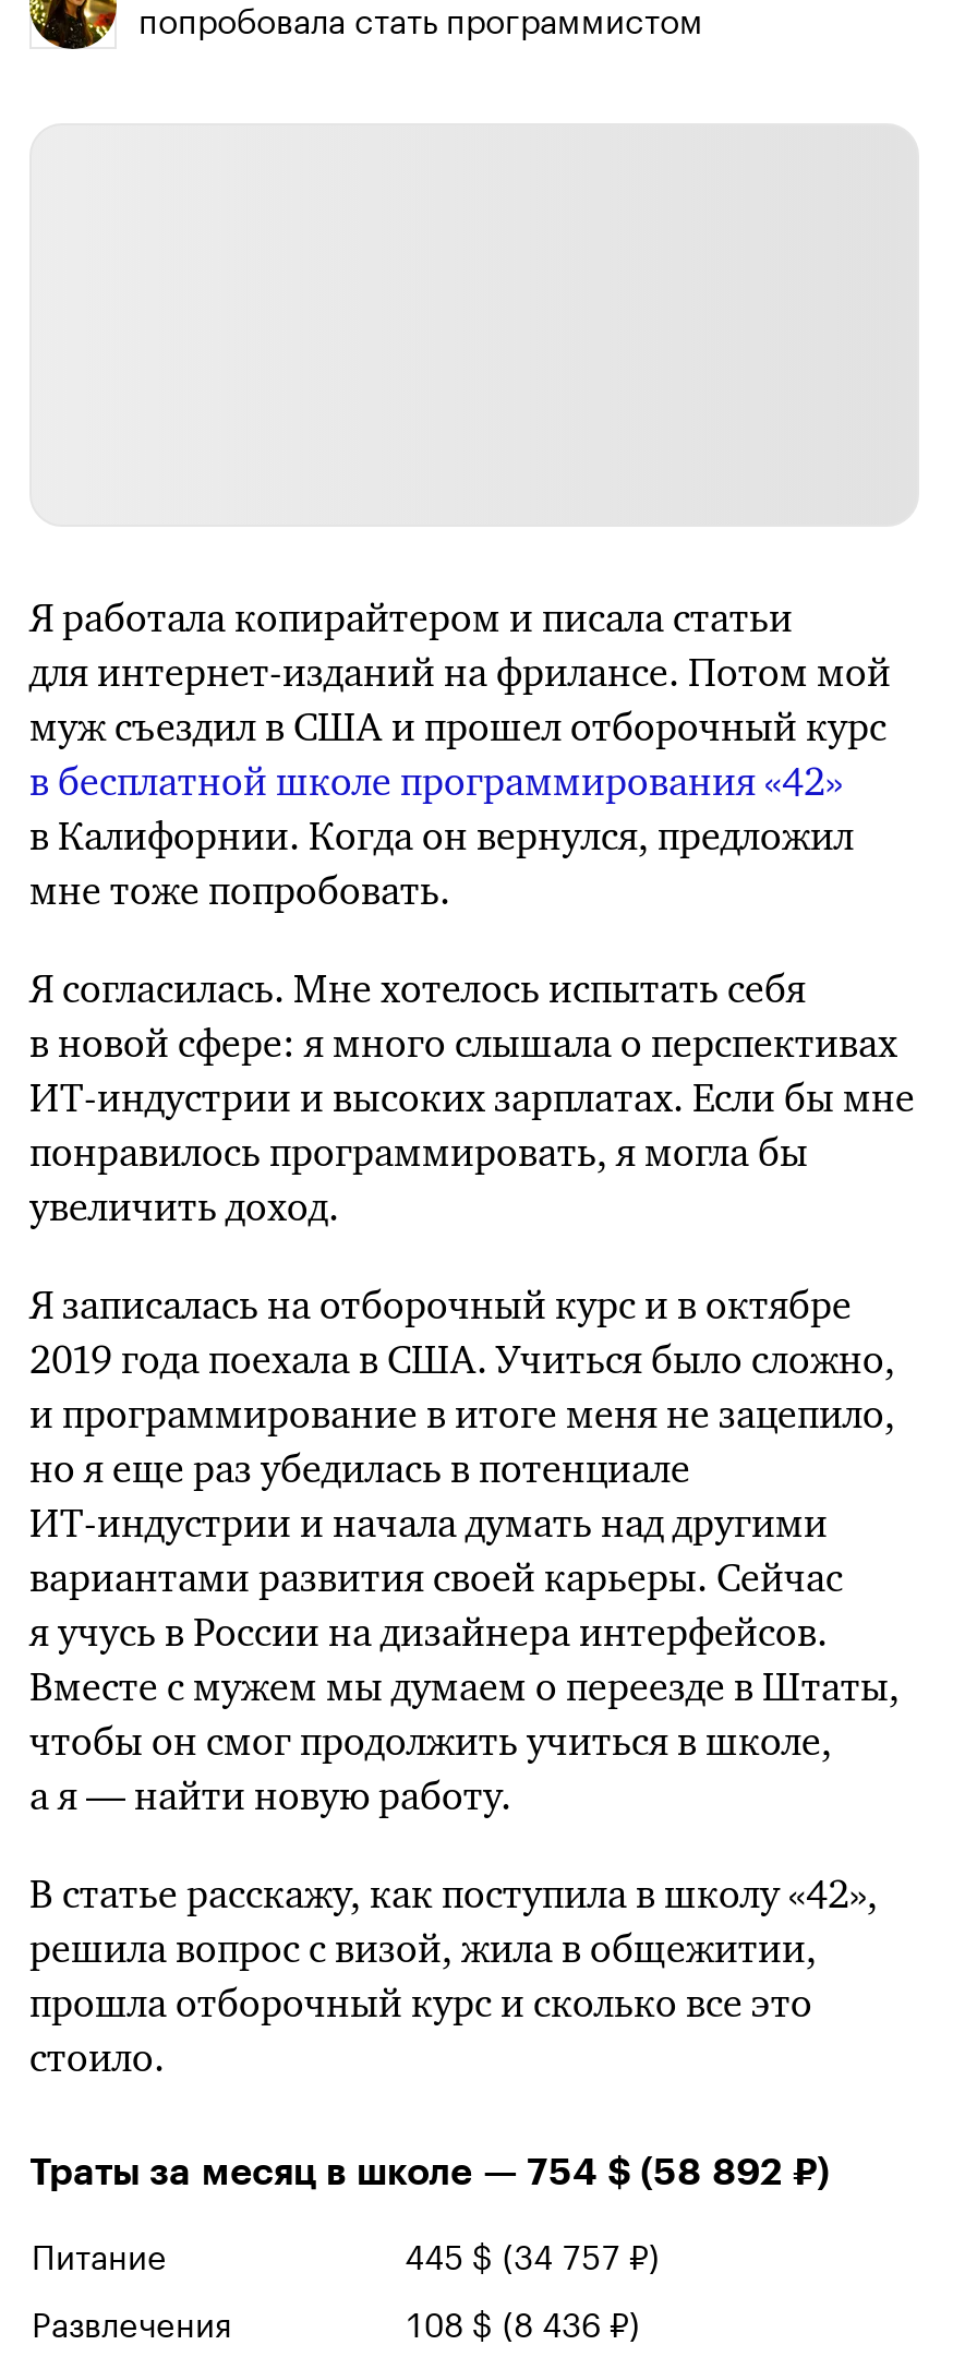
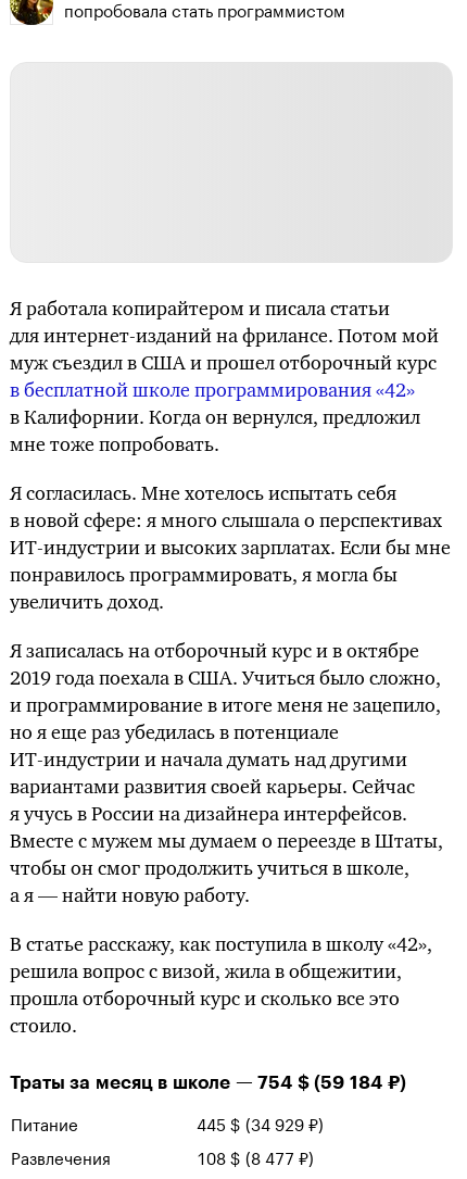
[29,2155,830,2192] Траты за месяц в школе — 754 $ (58 892 ₽) -> [10,1073,406,1092] Траты за месяц в школе — 754 $ (59 184 ₽)
[405,2244,660,2277] 445 $ (34 757 ₽) -> [197,1118,324,1134] 445 $ (34 929 ₽)
[405,2312,640,2345] 108 $ (8 436 ₽) -> [197,1152,314,1168] 108 $ (8 477 ₽)

